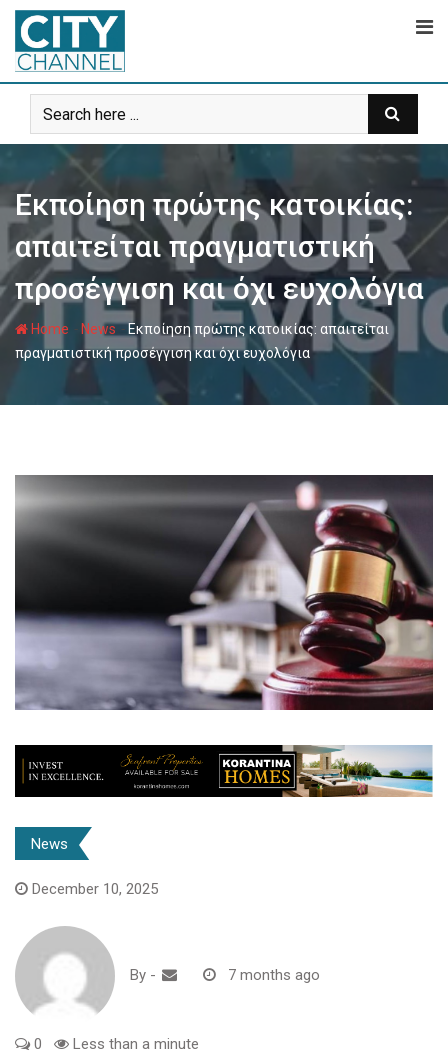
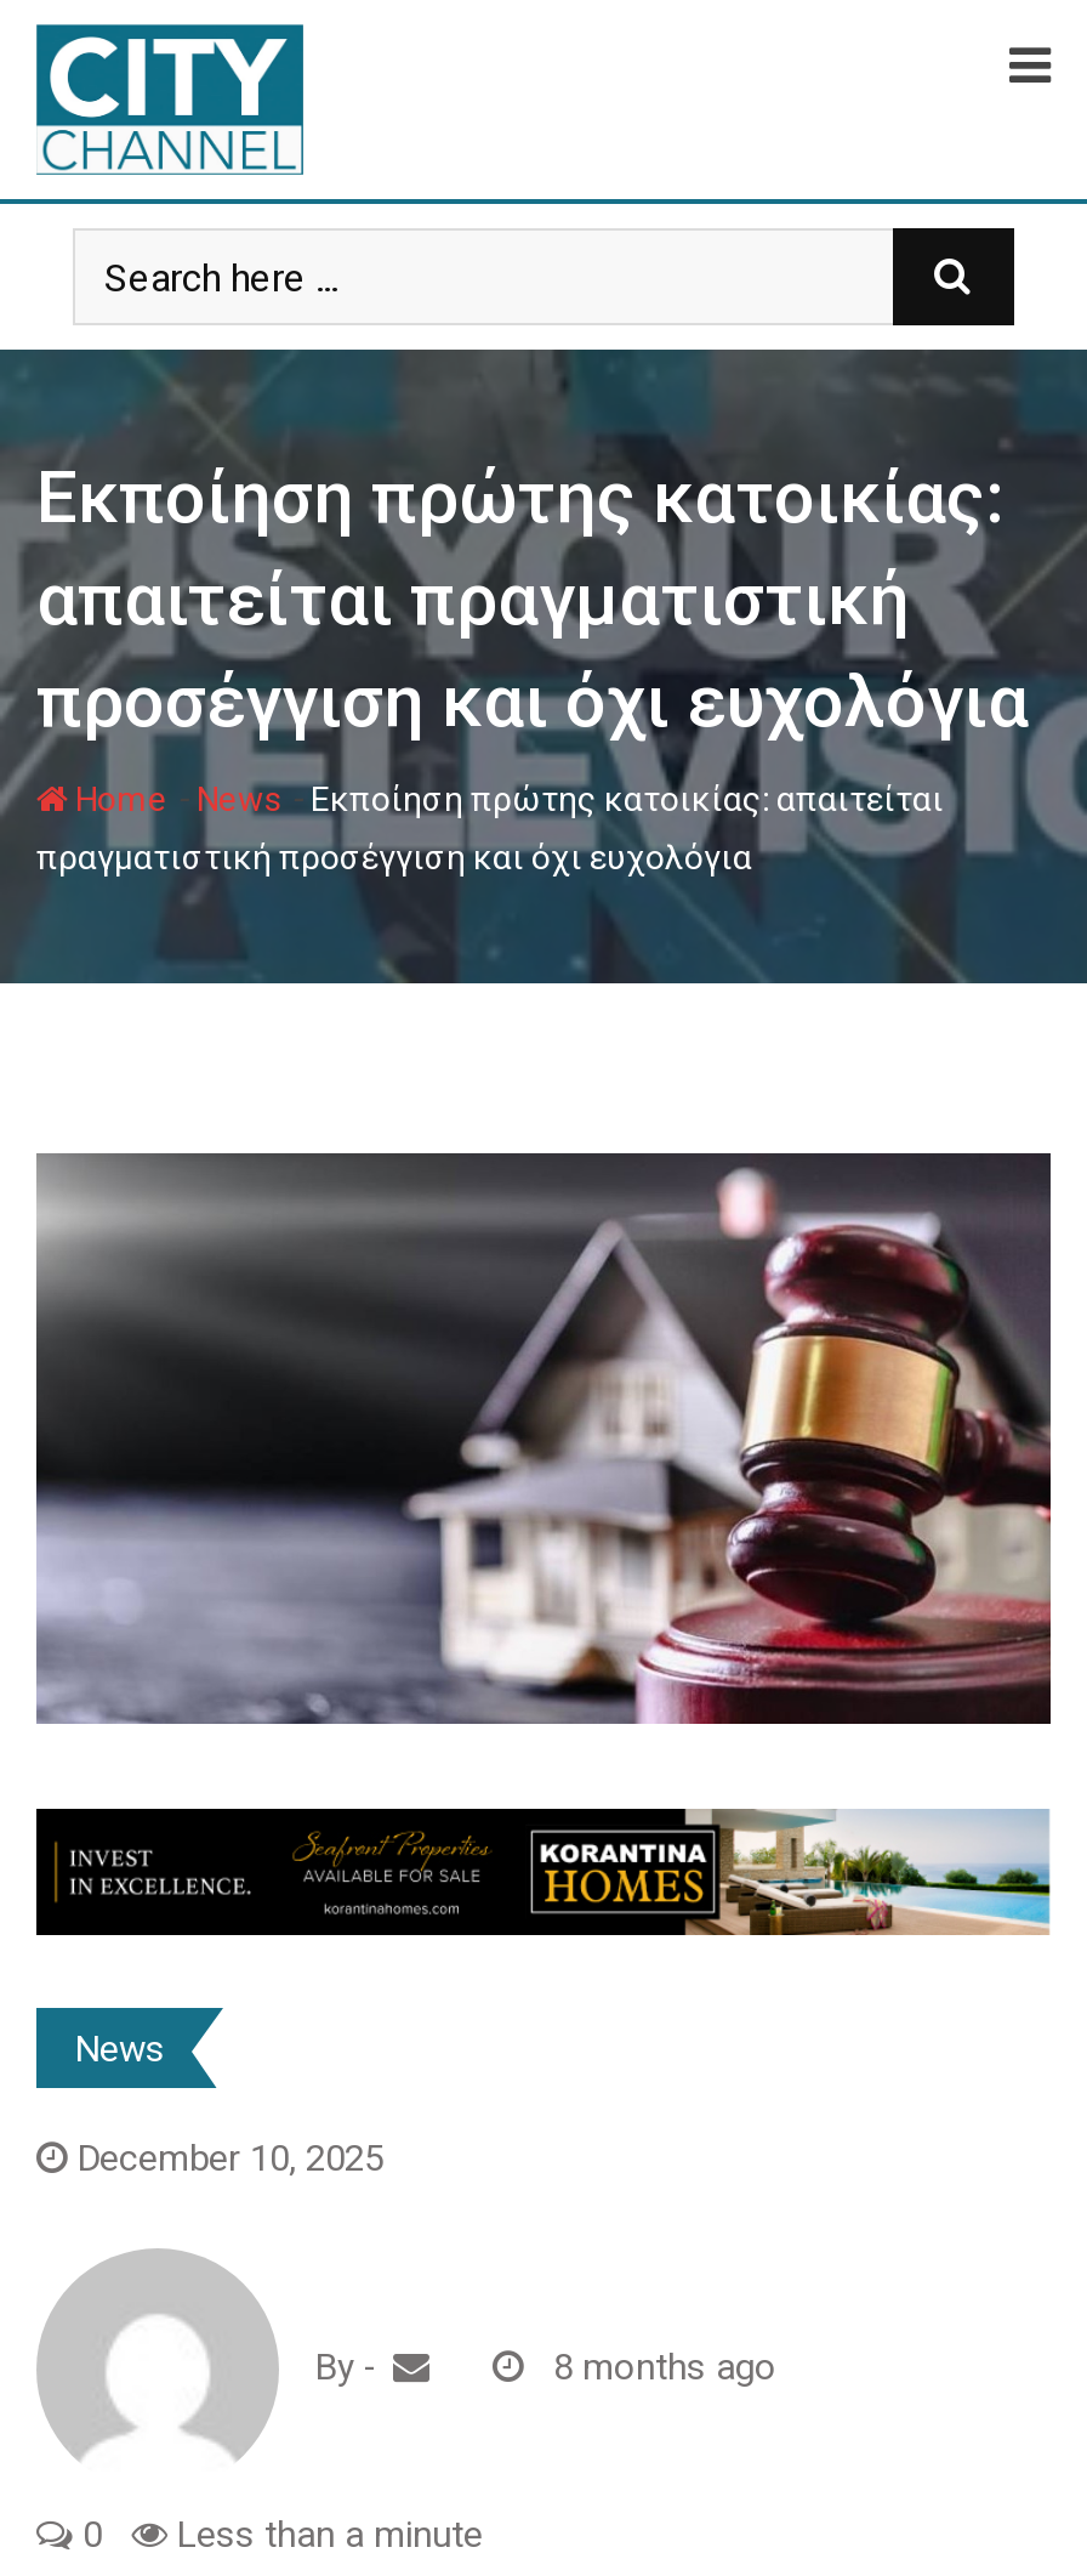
[228,966,320,984] 7 months ago -> [553,2345,776,2389] 8 months ago

